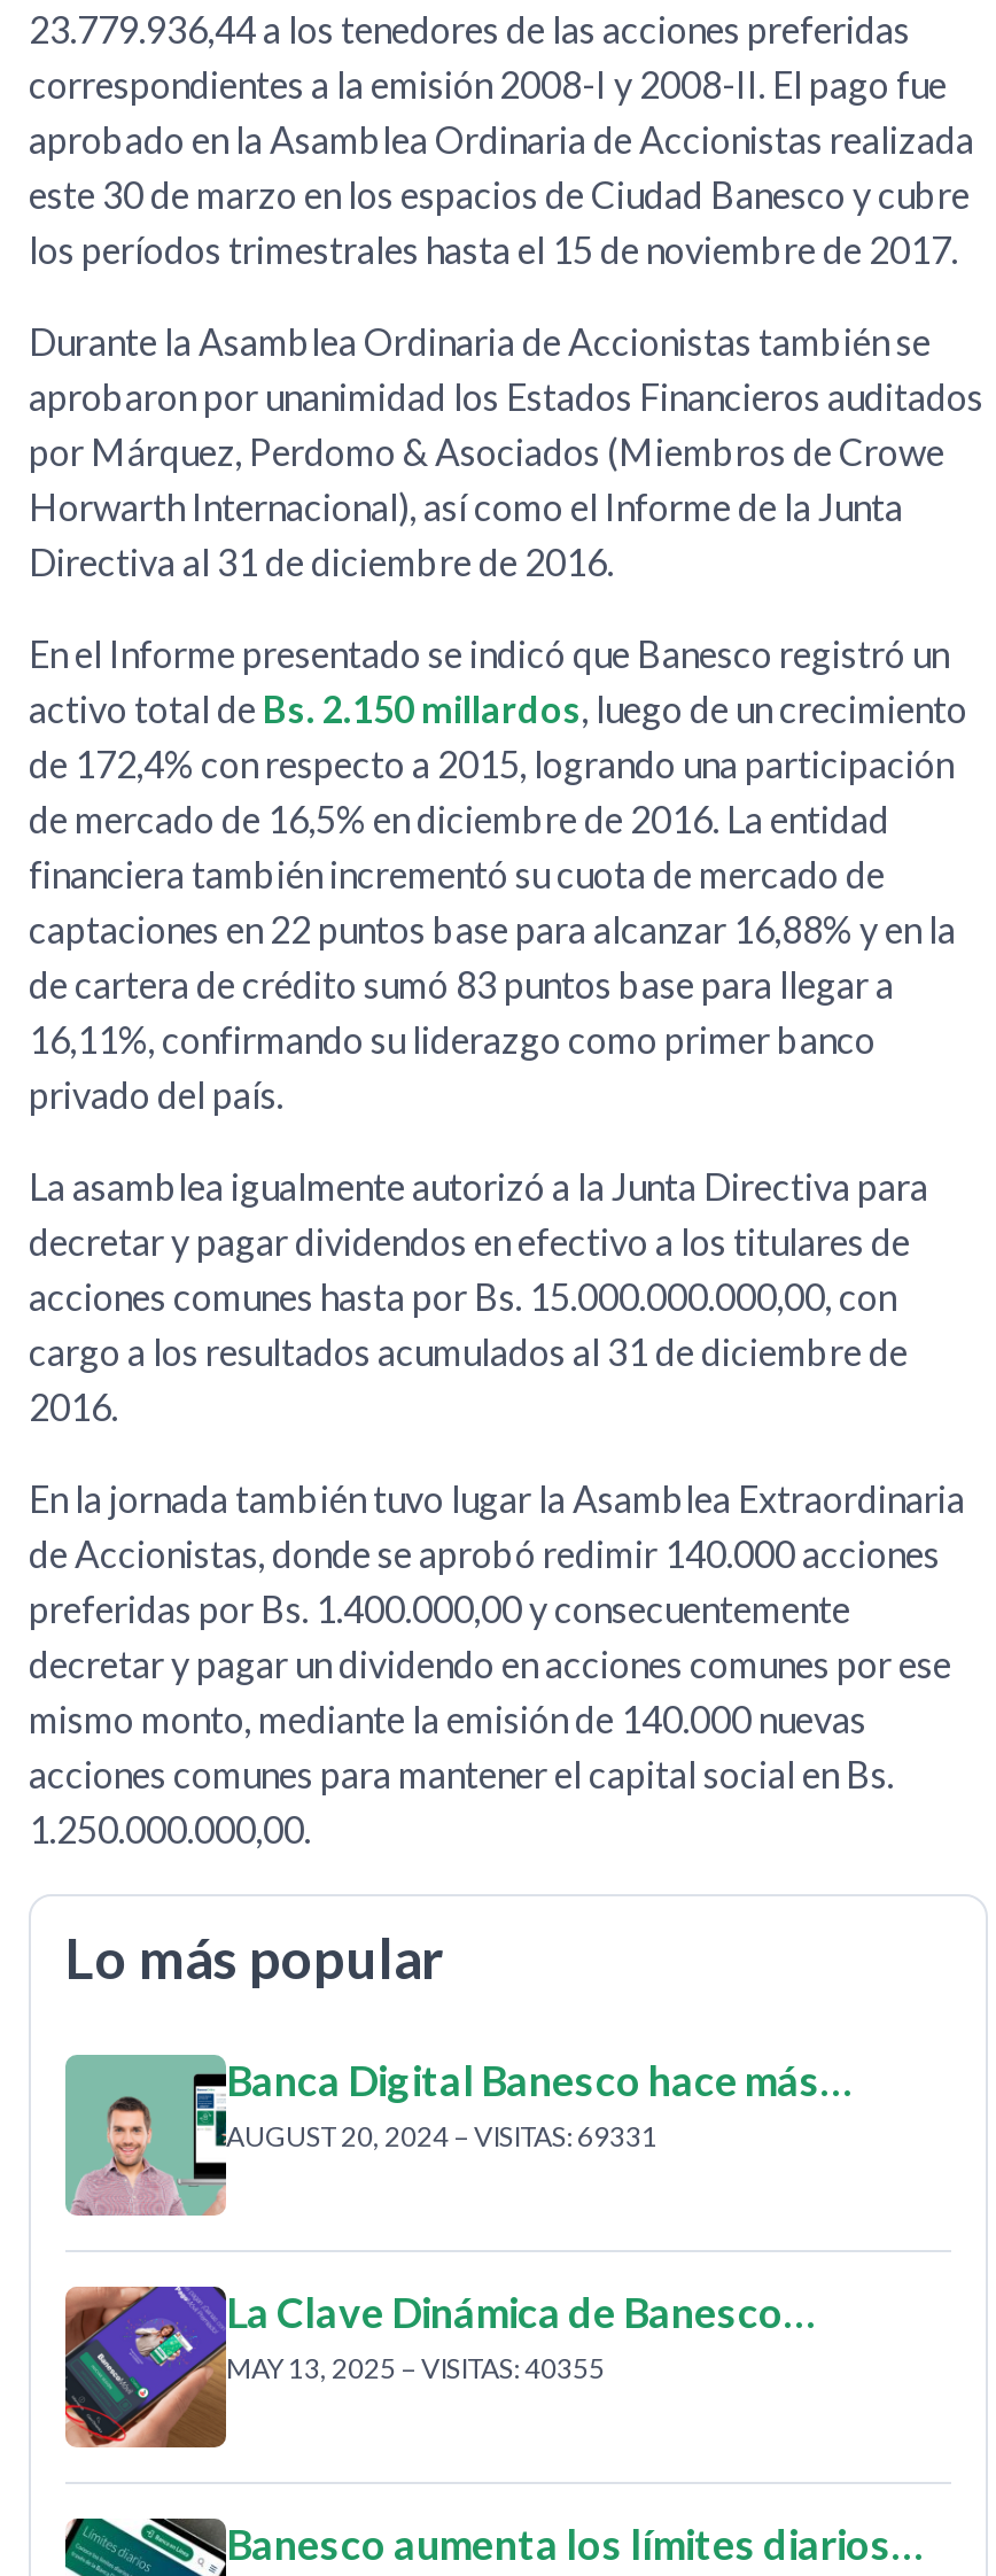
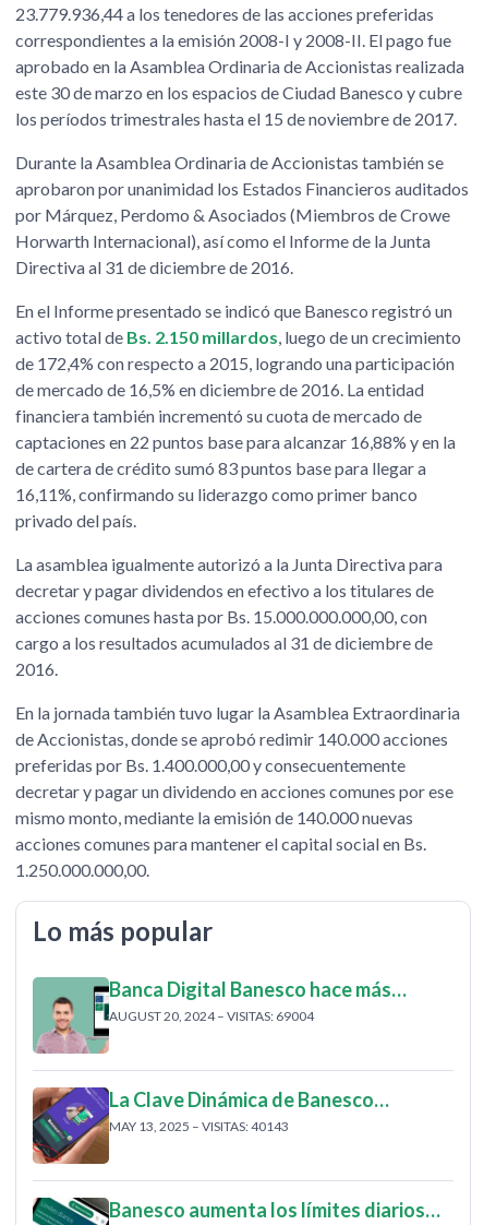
[226,2118,657,2153] AUGUST 20, 2024 – VISITAS: 69331 -> [109,1007,314,1024] AUGUST 20, 2024 – VISITAS: 69004
[226,2350,605,2385] MAY 13, 2025 – VISITAS: 40355 -> [109,1118,289,1134] MAY 13, 2025 – VISITAS: 40143

